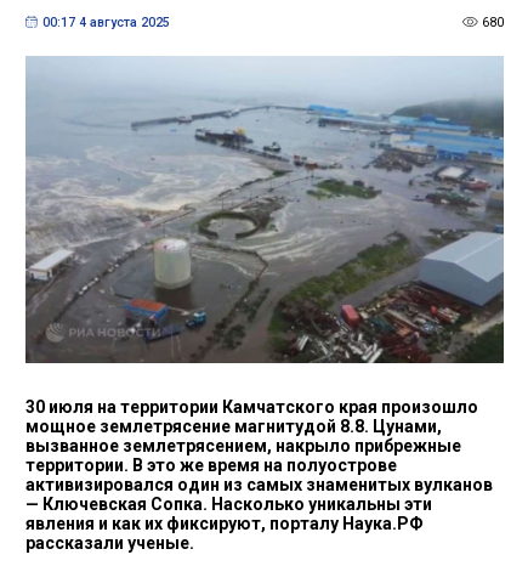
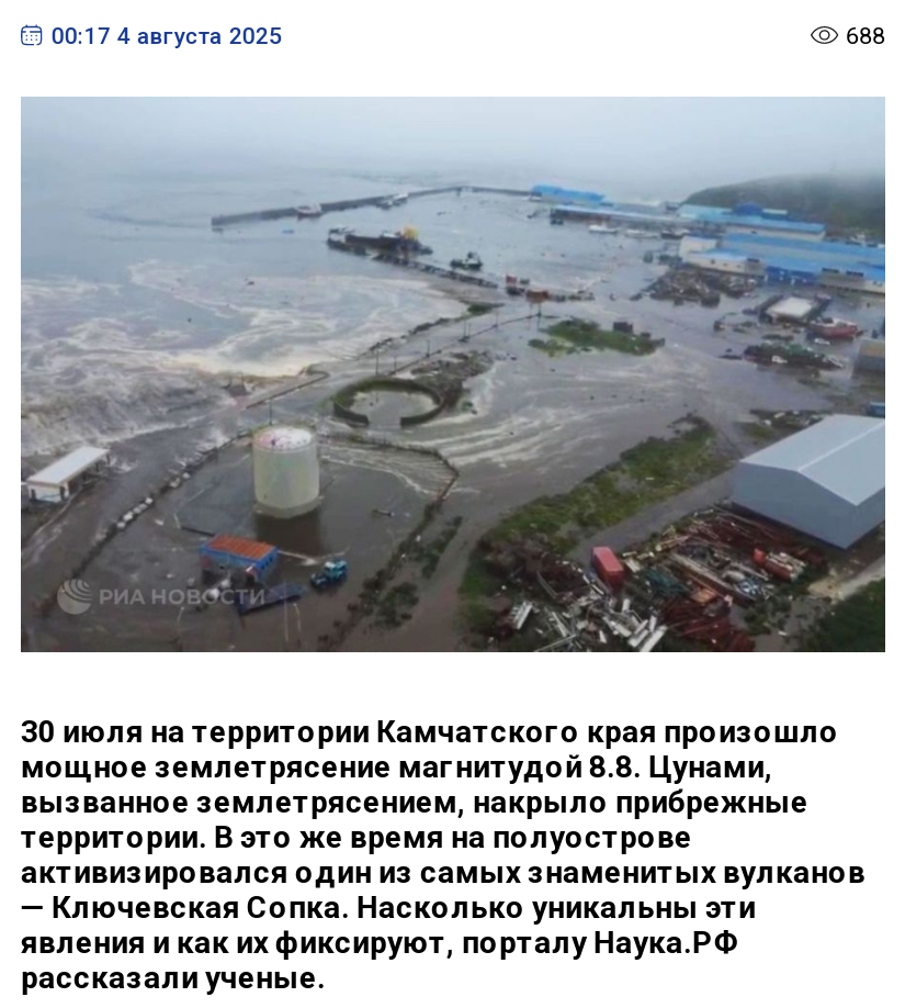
[482,14,504,30] 680 -> [846,21,885,50] 688

